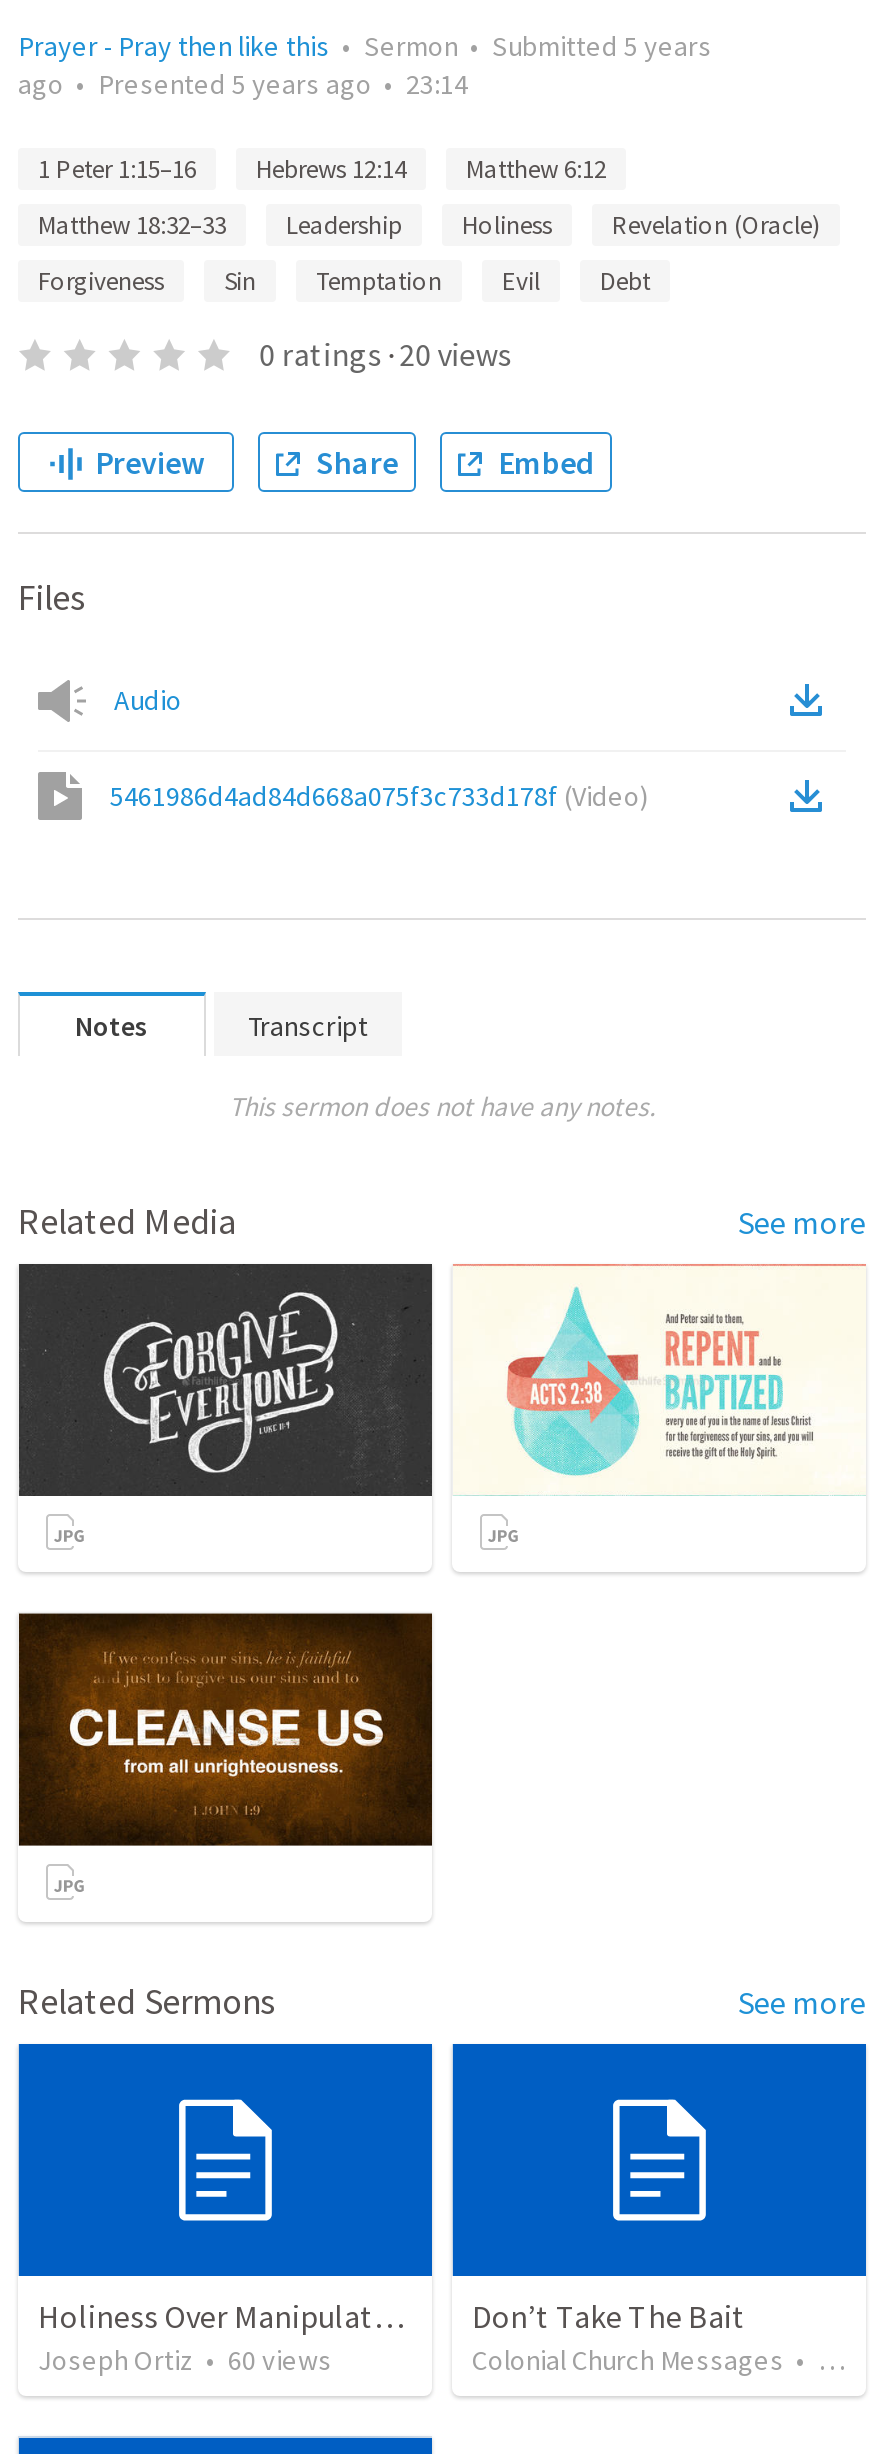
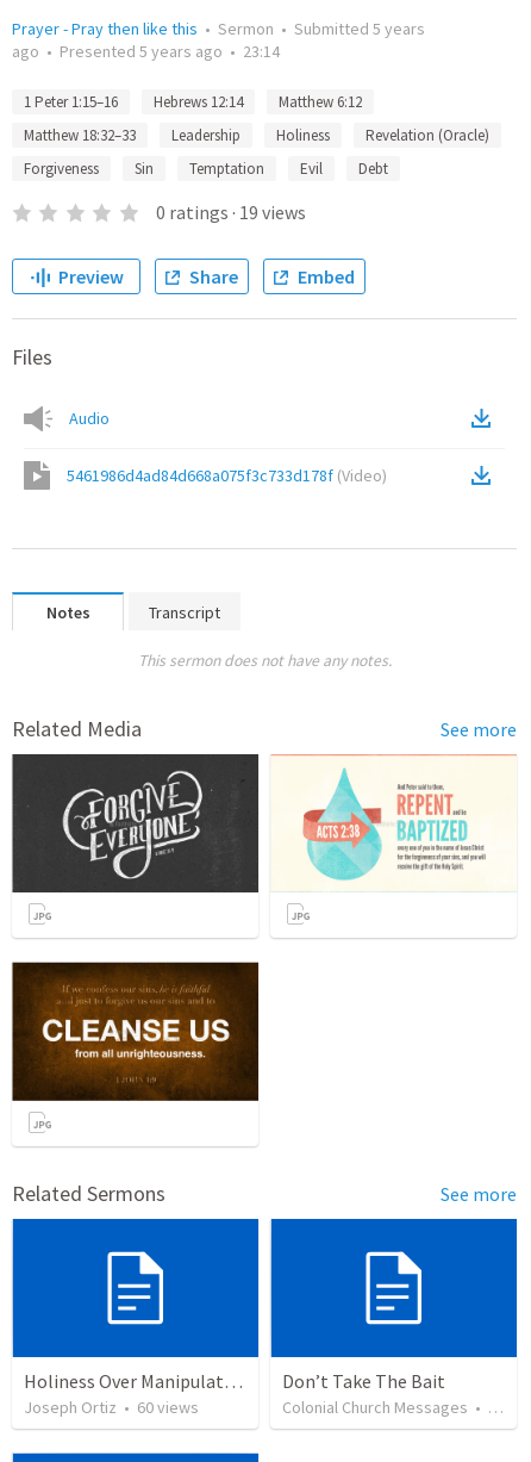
[259,334,511,374] 0 ratings · 20 views -> [156,200,306,224] 0 ratings · 19 views

